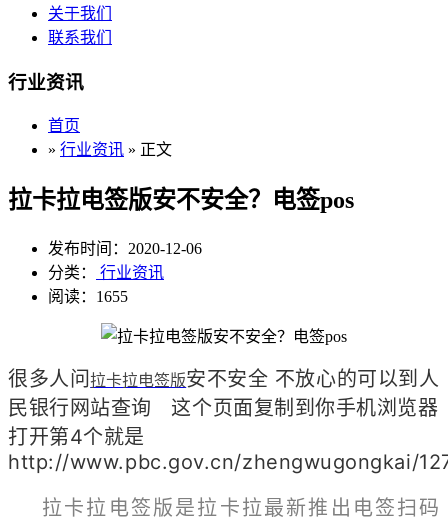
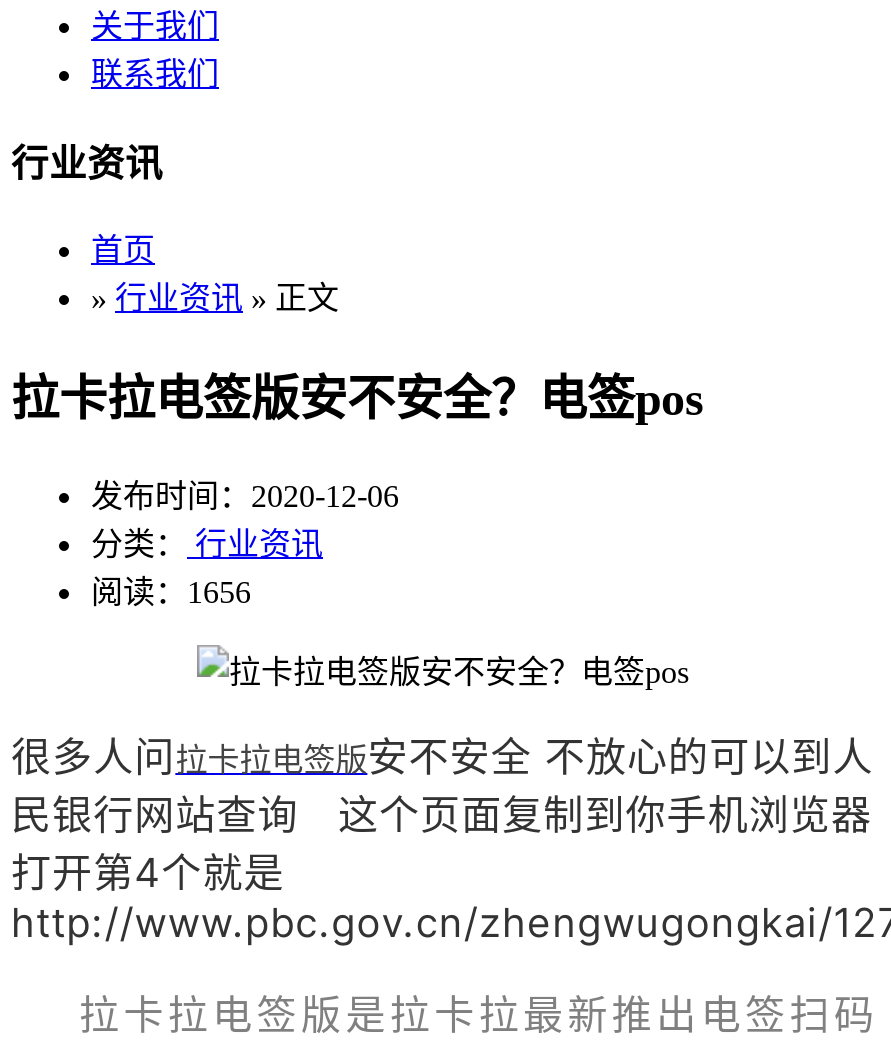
[48,288,128,305] 阅读：1655 -> [91,575,251,609] 阅读：1656

